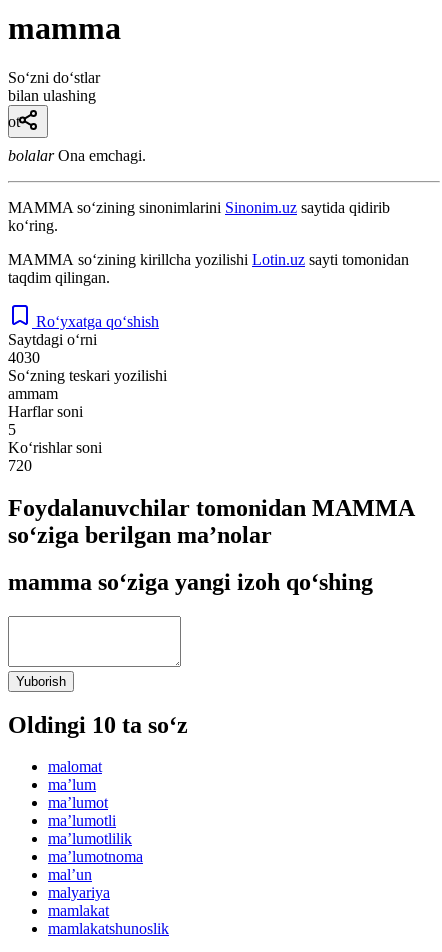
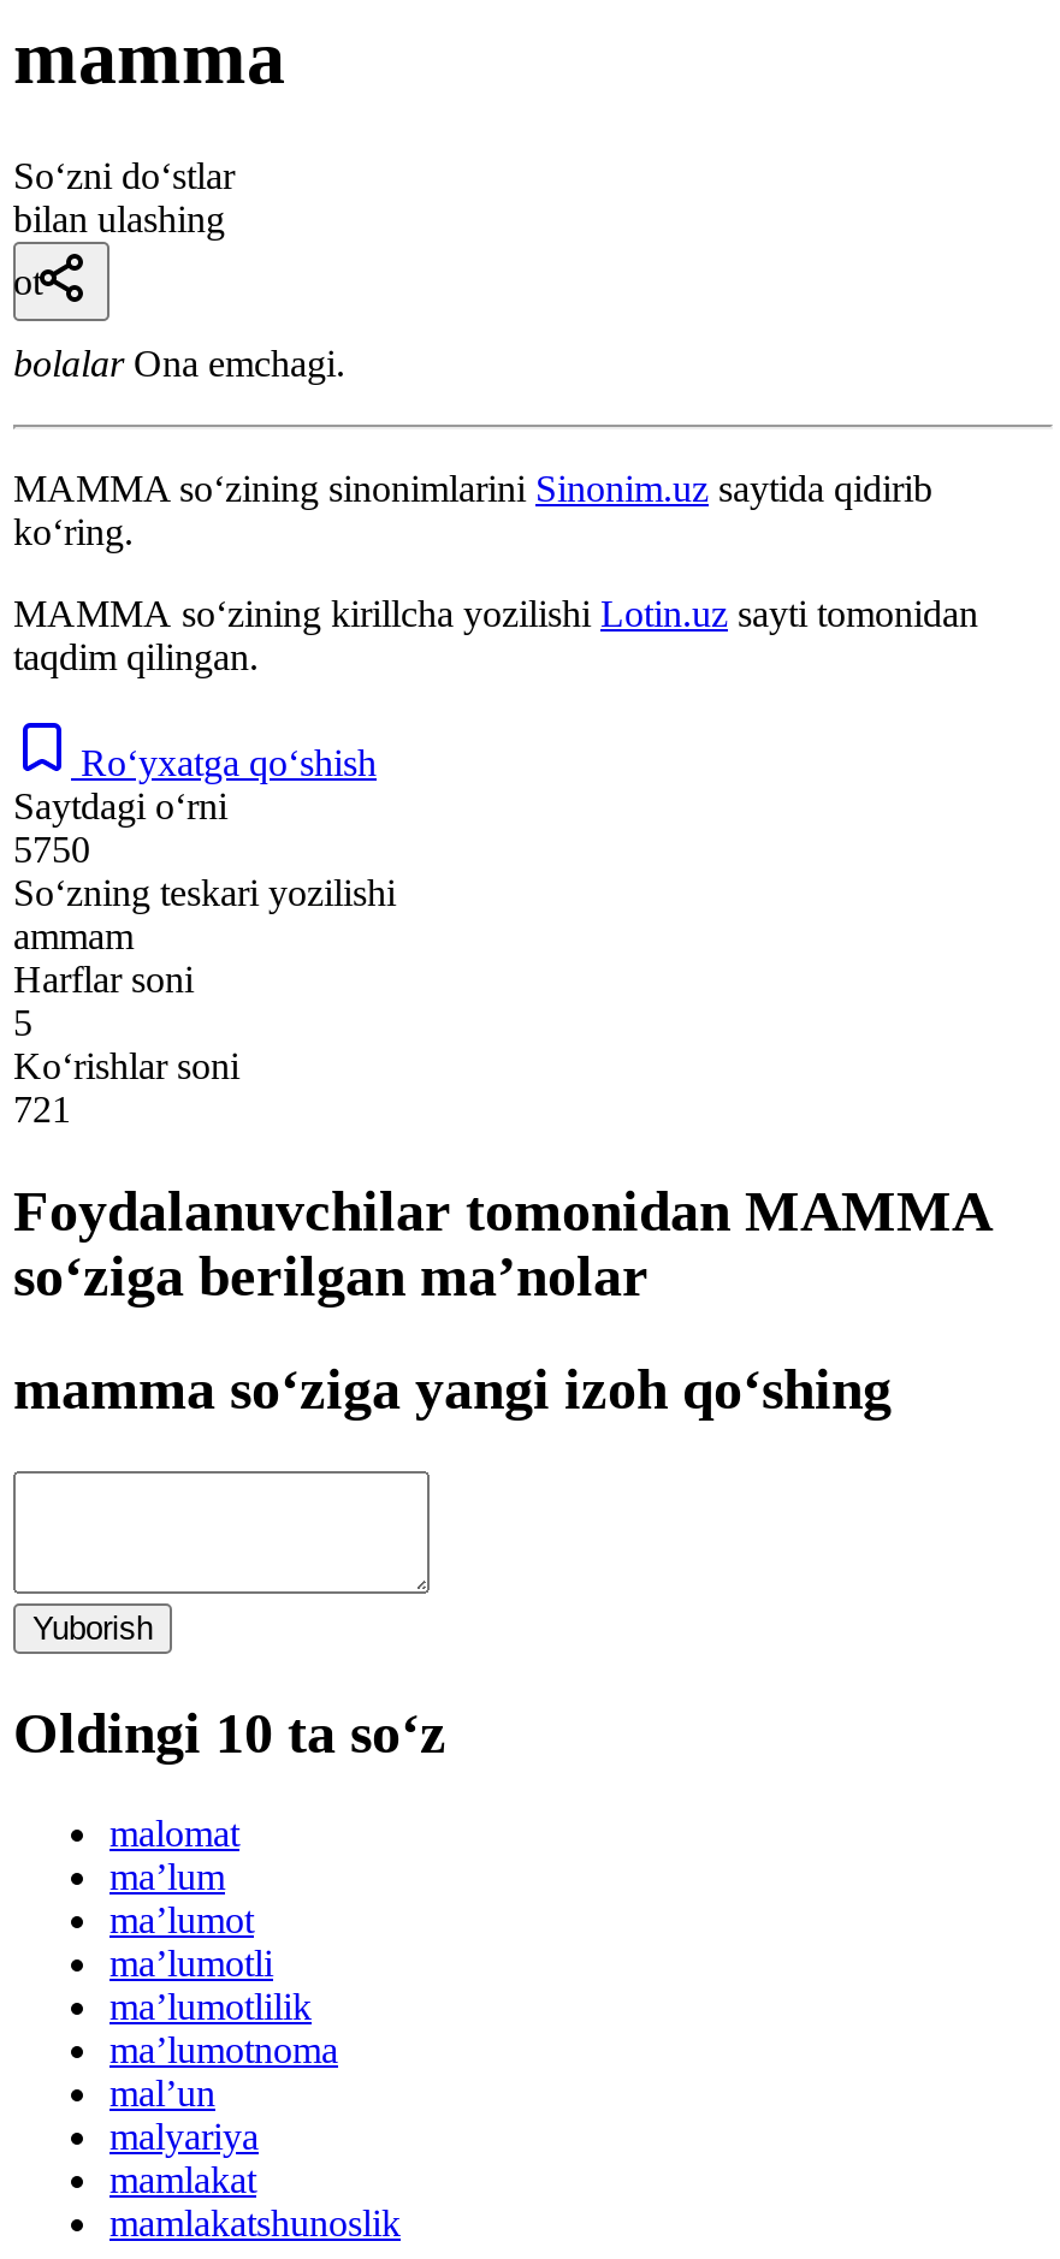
[8,349,40,366] 4030 -> [13,829,90,869] 5750
[8,457,32,474] 720 -> [13,1088,71,1129] 721

